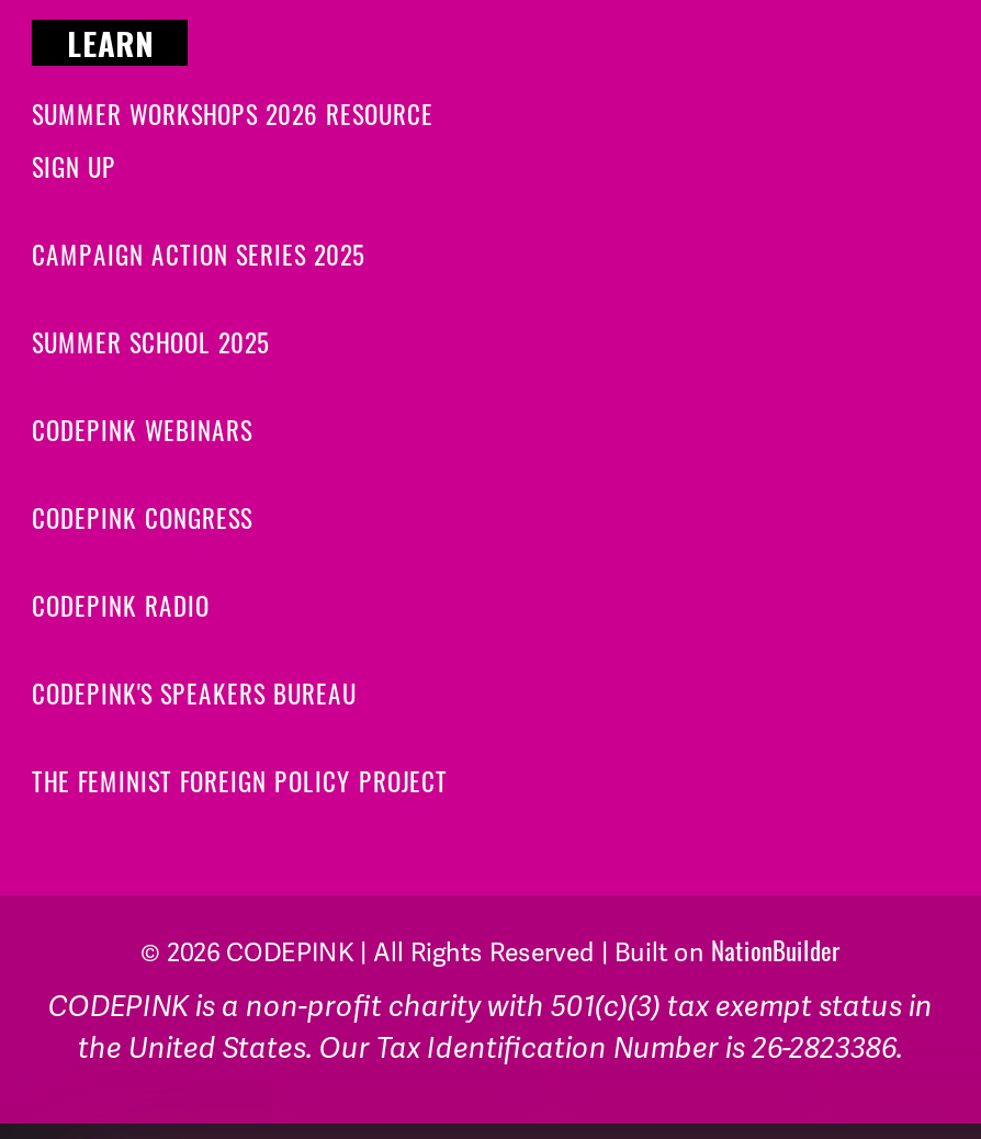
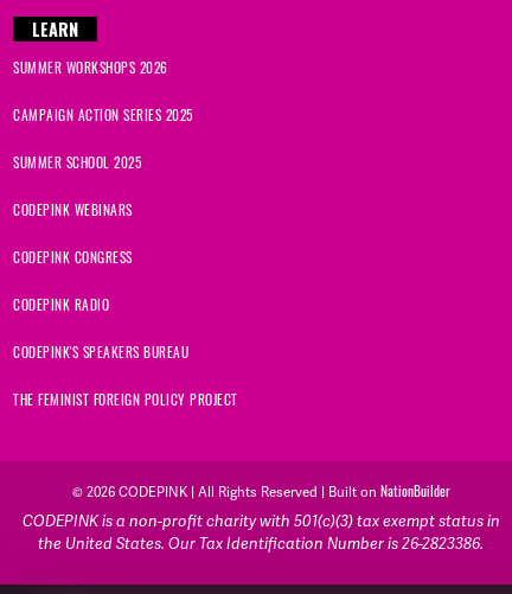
[32,93,433,183] SUMMER WORKSHOPS 2026 RESOURCE | SIGN UP -> [13,56,168,76] SUMMER WORKSHOPS 2026

